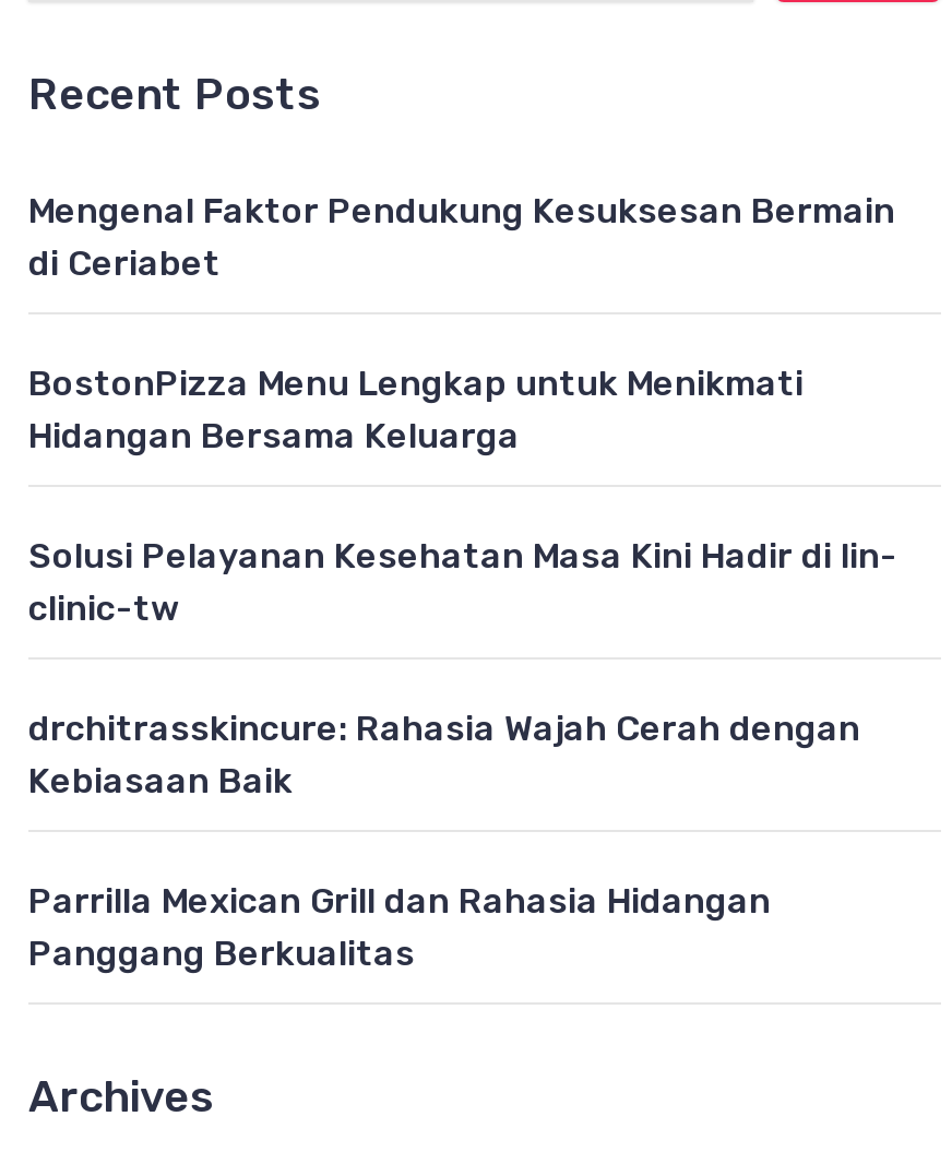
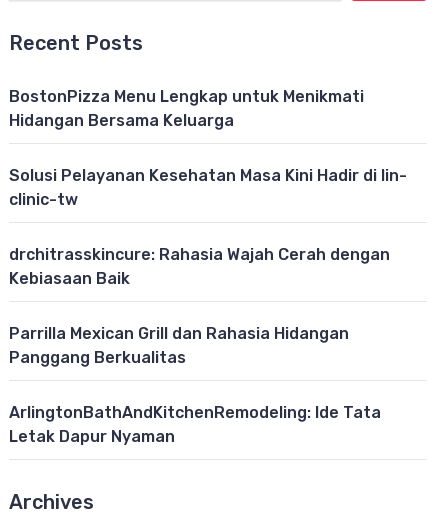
[28,190,895,284] Mengenal Faktor Pendukung Kesuksesan Bermain | di Ceriabet -> none
moved [28,363,897,974] -> [9,87,407,367]: BostonPizza Menu Lengkap untuk Menikmati | Hidangan Bersama Keluarga | Solusi Pelayanan Kesehatan Masa Kini Hadir di lin- | clinic-tw | drchitrasskincure: Rahasia Wajah Cerah dengan | Kebiasaan Baik | Parrilla Mexican Grill dan Rahasia Hidangan | Panggang Berkualitas
none -> [9,403,381,446] ArlingtonBathAndKitchenRemodeling: Ide Tata | Letak Dapur Nyaman

